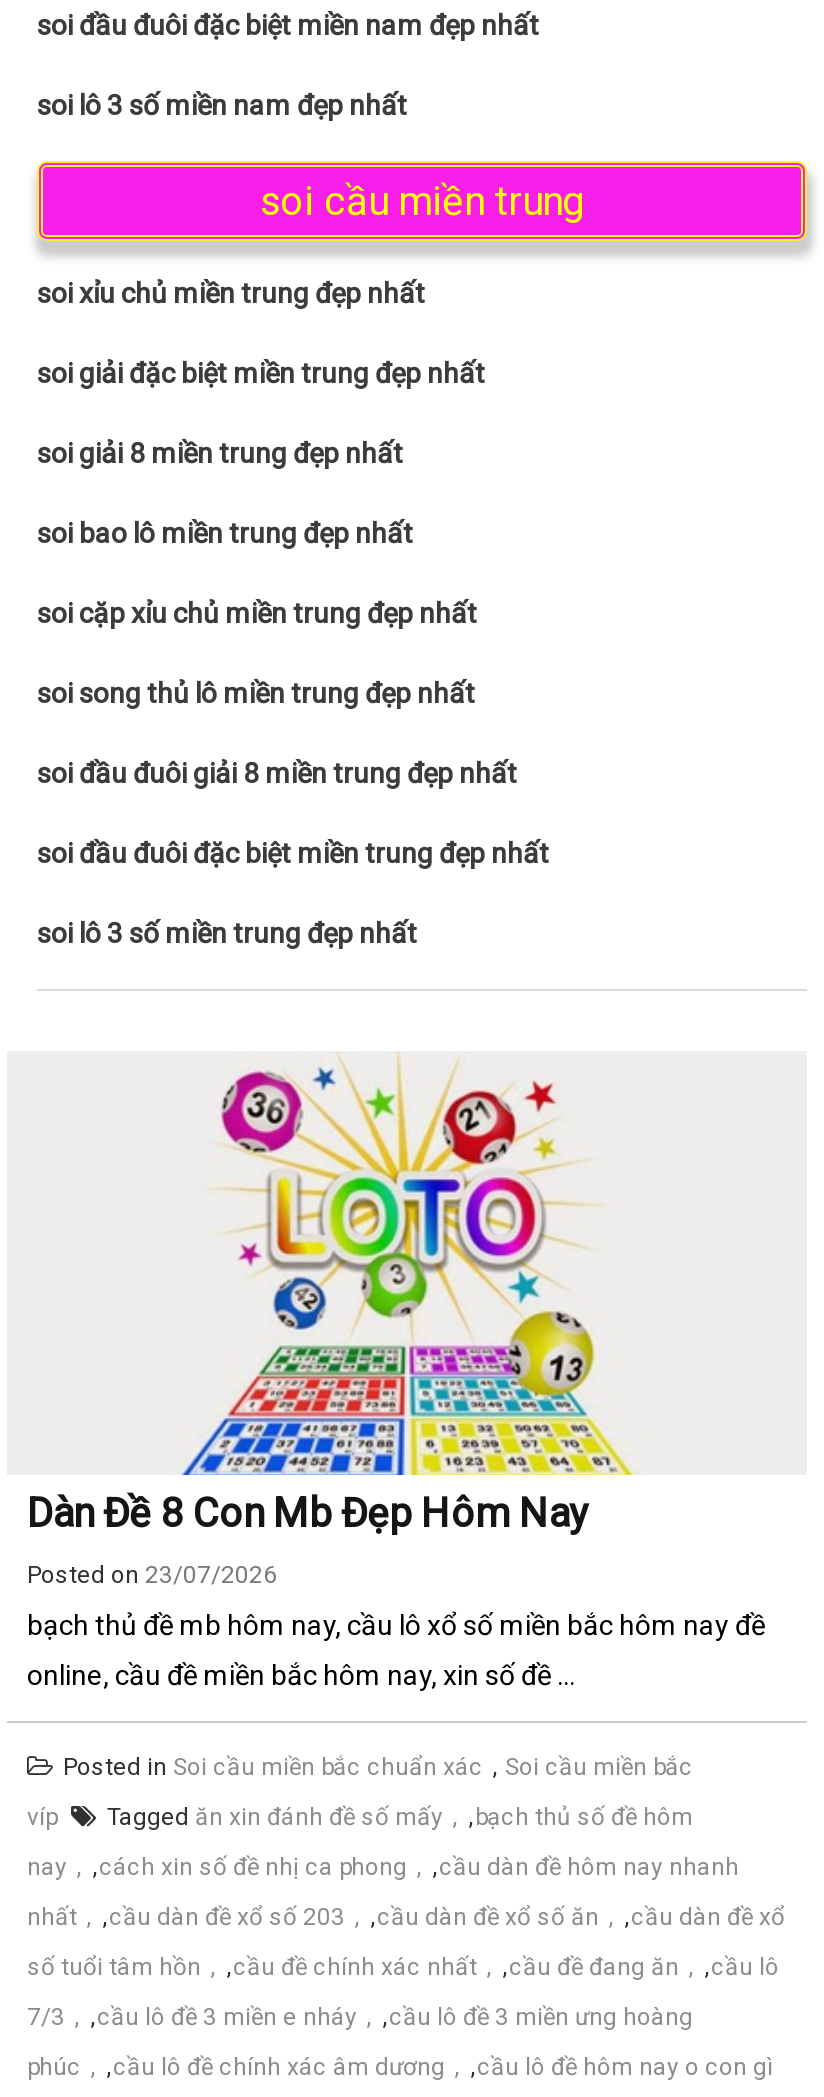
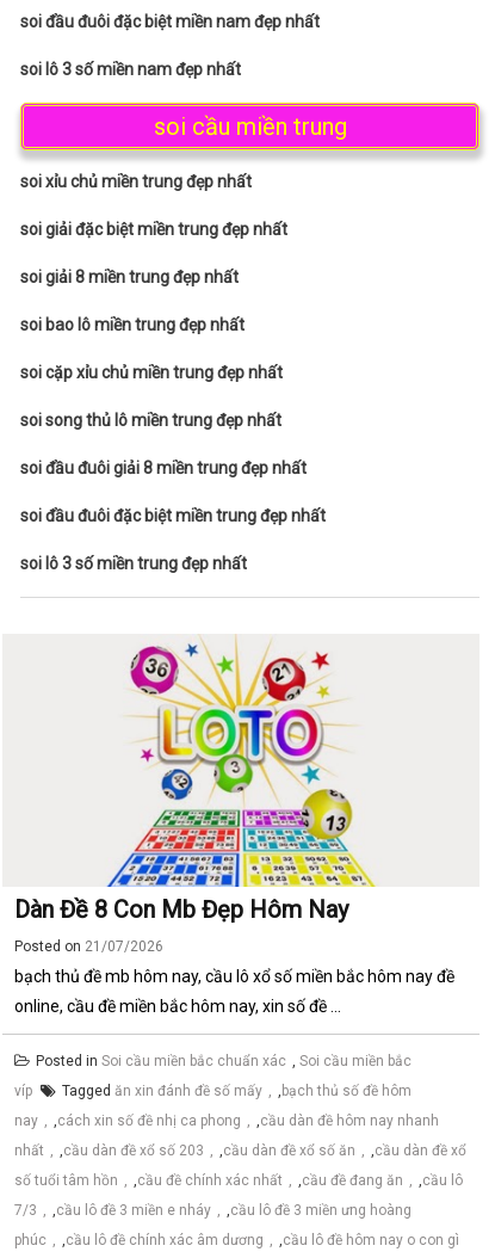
[27,1560,277,1588] Posted on 23/07/2026 -> [14,938,163,954] Posted on 21/07/2026

